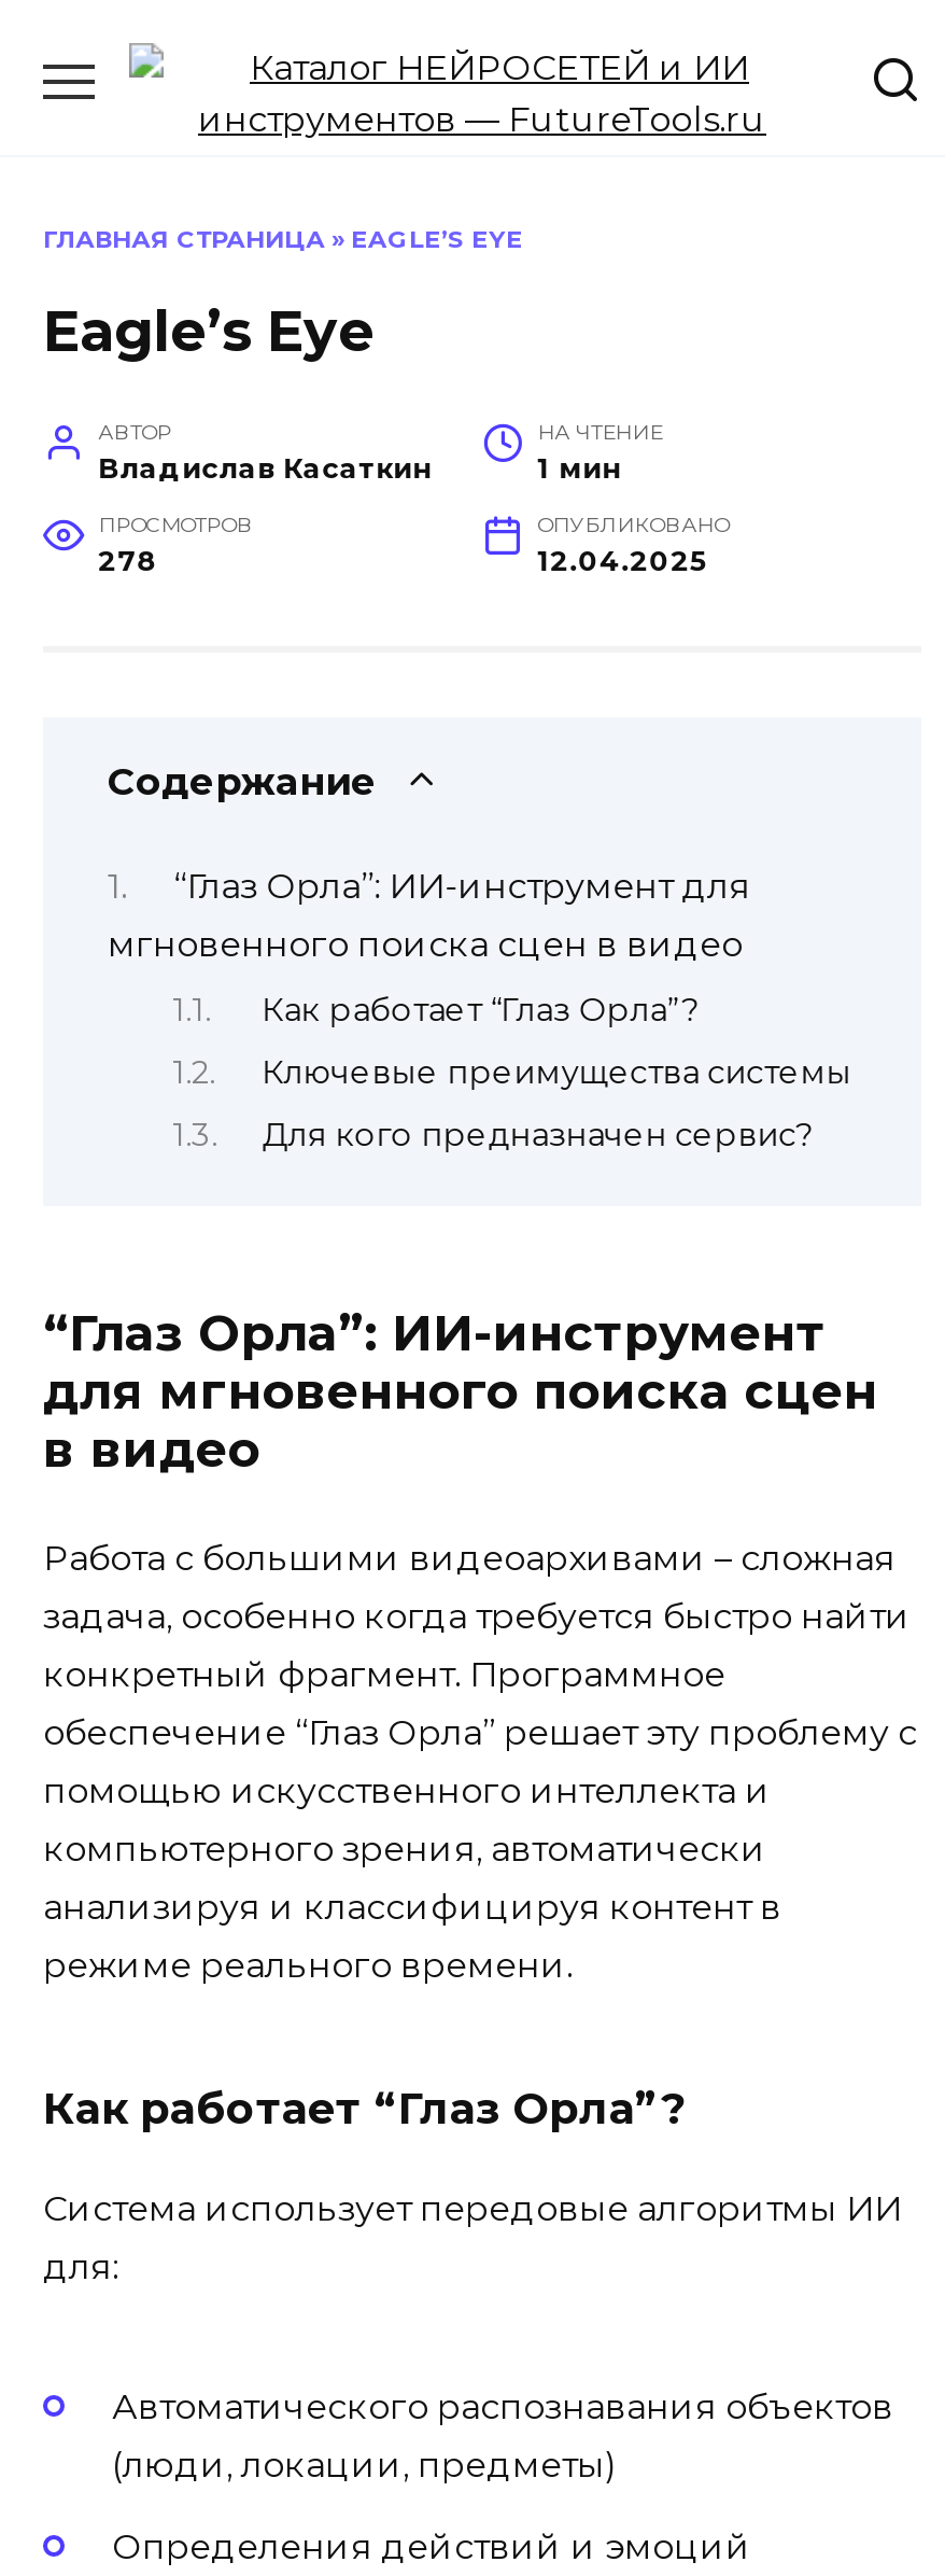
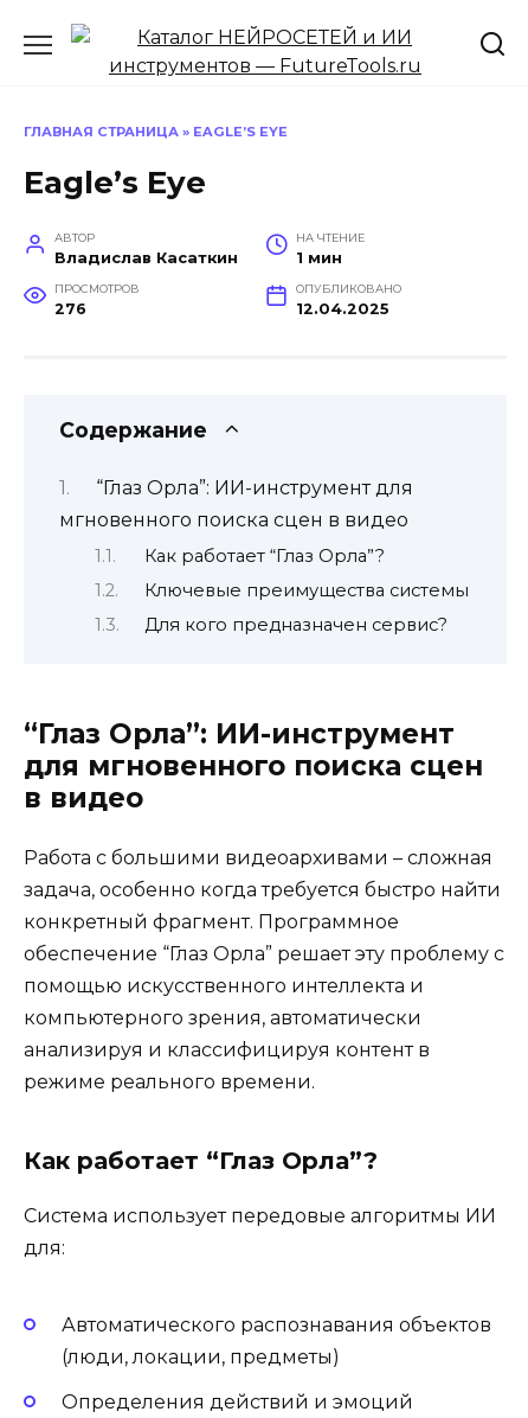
[98,544,158,577] 278 -> [54,300,86,318] 276

